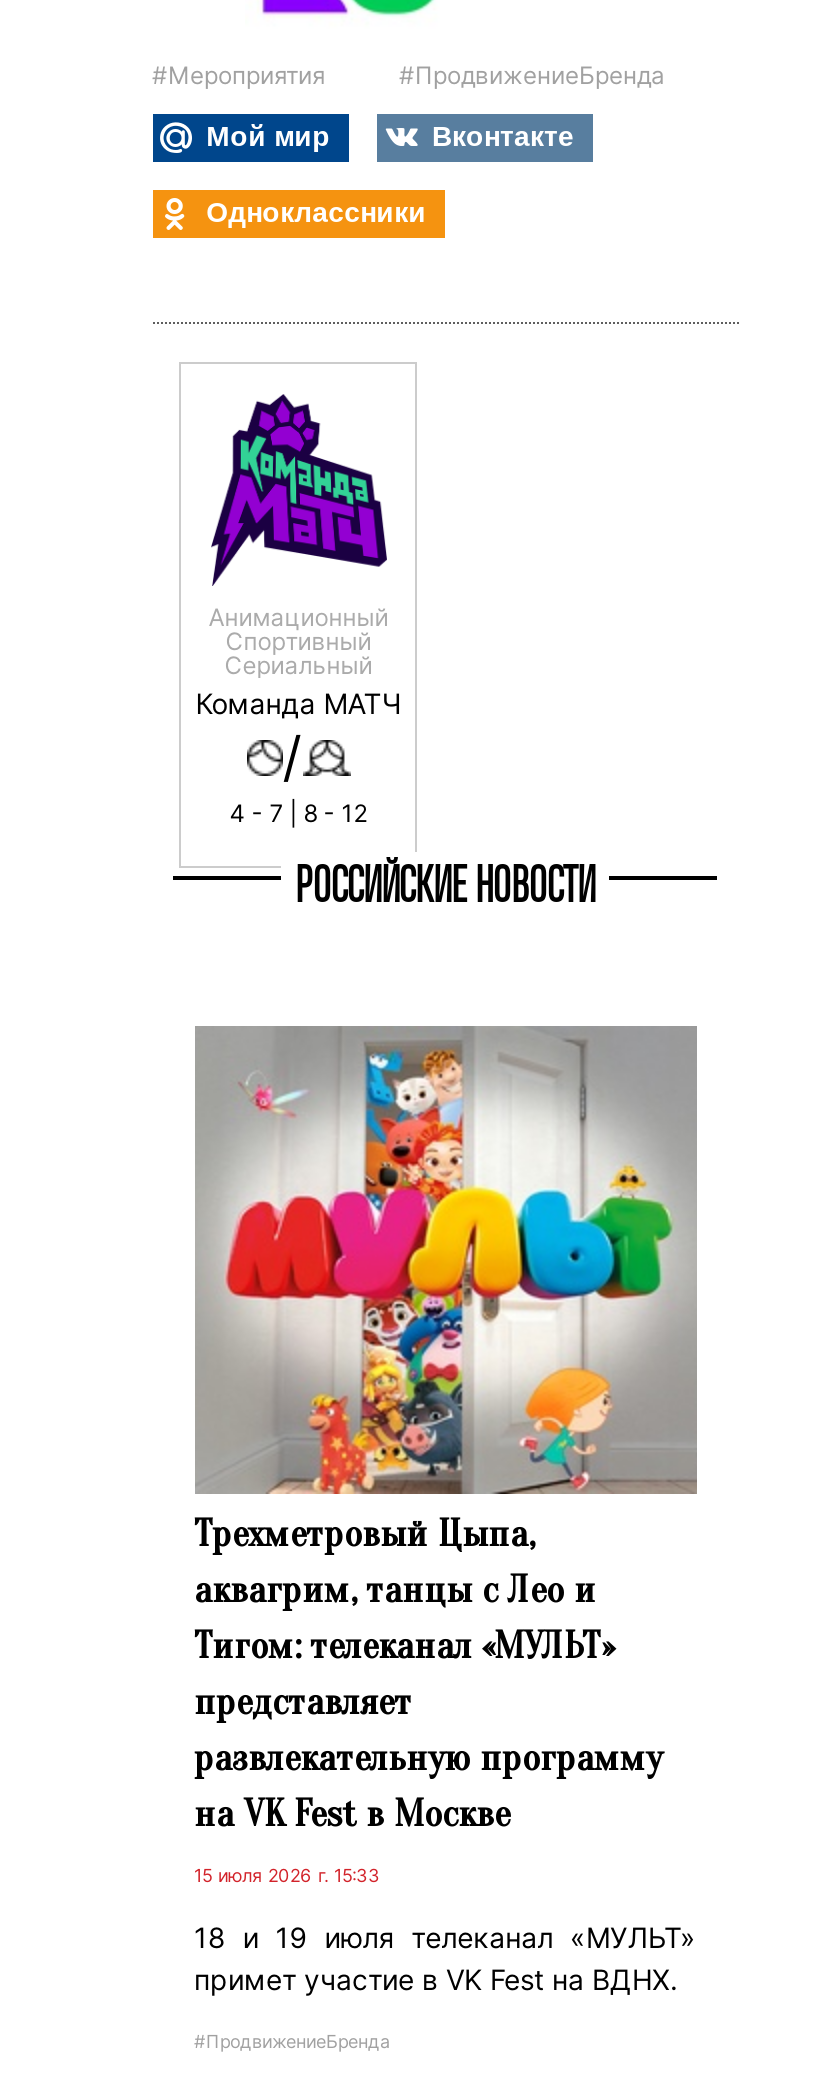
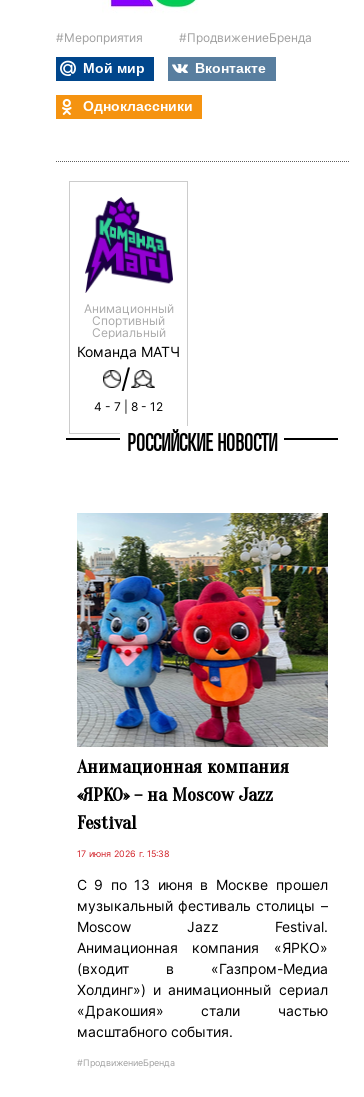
[197,1026,695,1412] [image] -> [76,512,328,747] [image]
[194,1511,662,1835] Трехметровый Цыпа, | аквагрим, танцы с Лео и | Тигом: телеканал «МУЛЬТ» | представляет | развлекательную программу | на VK Fest в Москве -> [76,756,288,834] Анимационная компания | «ЯРКО» – на Moscow Jazz | Festival
[194,1863,380,1885] 15 июля 2026 г. 15:33 -> [76,848,169,859] 17 июня 2026 г. 15:38
[194,1919,696,1995] 18 и 19 июля телеканал «МУЛЬТ» | примет участие в VK Fest на ВДНХ. -> [76,876,327,1040] C 9 по 13 июня в Москве прошел | музыкальный фестиваль столицы – | Moscow Jazz Festival. | Анимационная компания «ЯРКО» | (входит в «Газпром-Медиа | Холдинг») и анимационный сериал | «Дракошия» стали частью | масштабного события.

